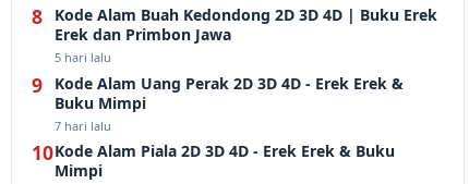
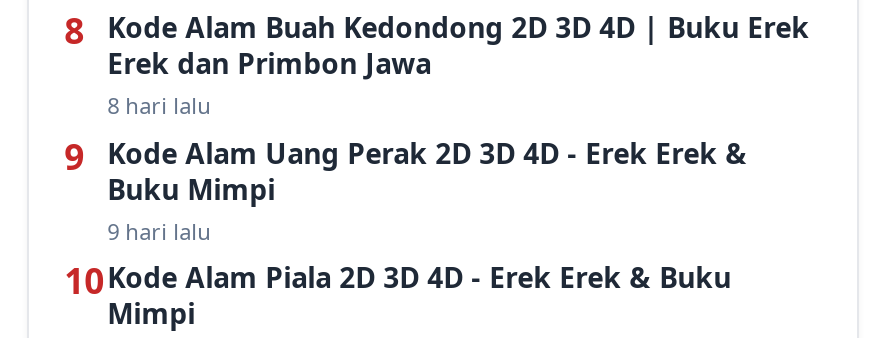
[55,50,111,66] 5 hari lalu -> [107,91,211,121] 8 hari lalu
[55,118,111,134] 7 hari lalu -> [107,216,211,246] 9 hari lalu

